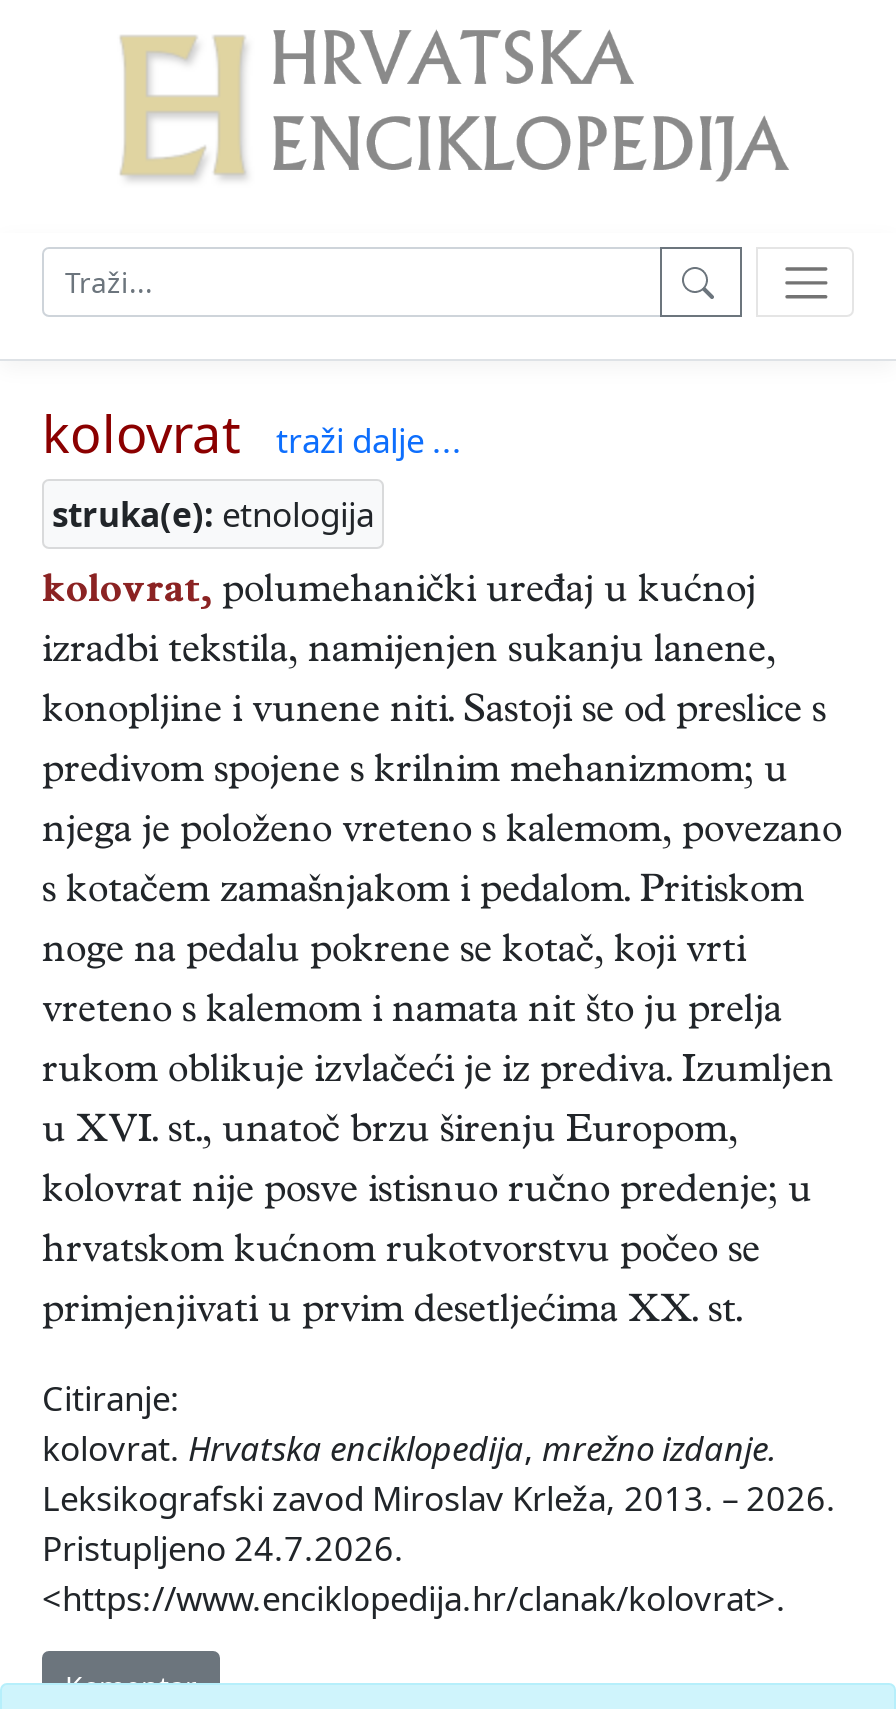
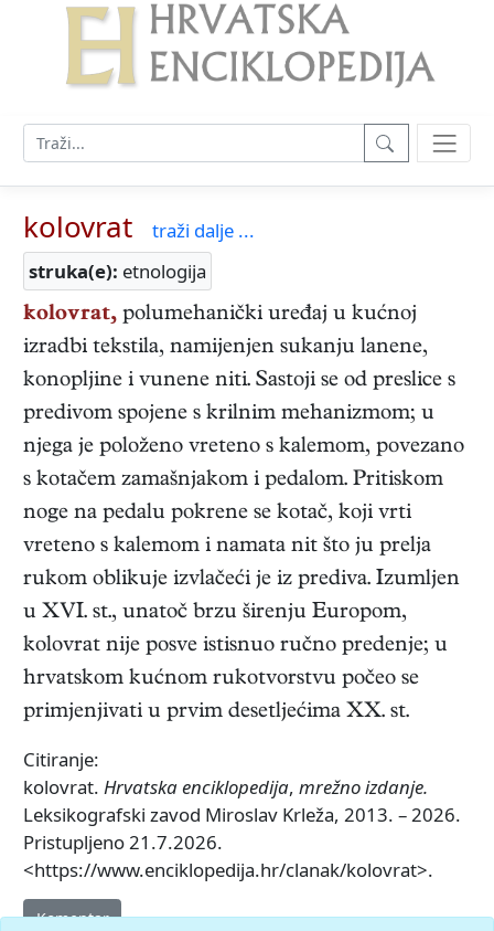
[42,1525,404,1571] Pristupljeno 24.7.2026. -> [23,830,223,855] Pristupljeno 21.7.2026.

